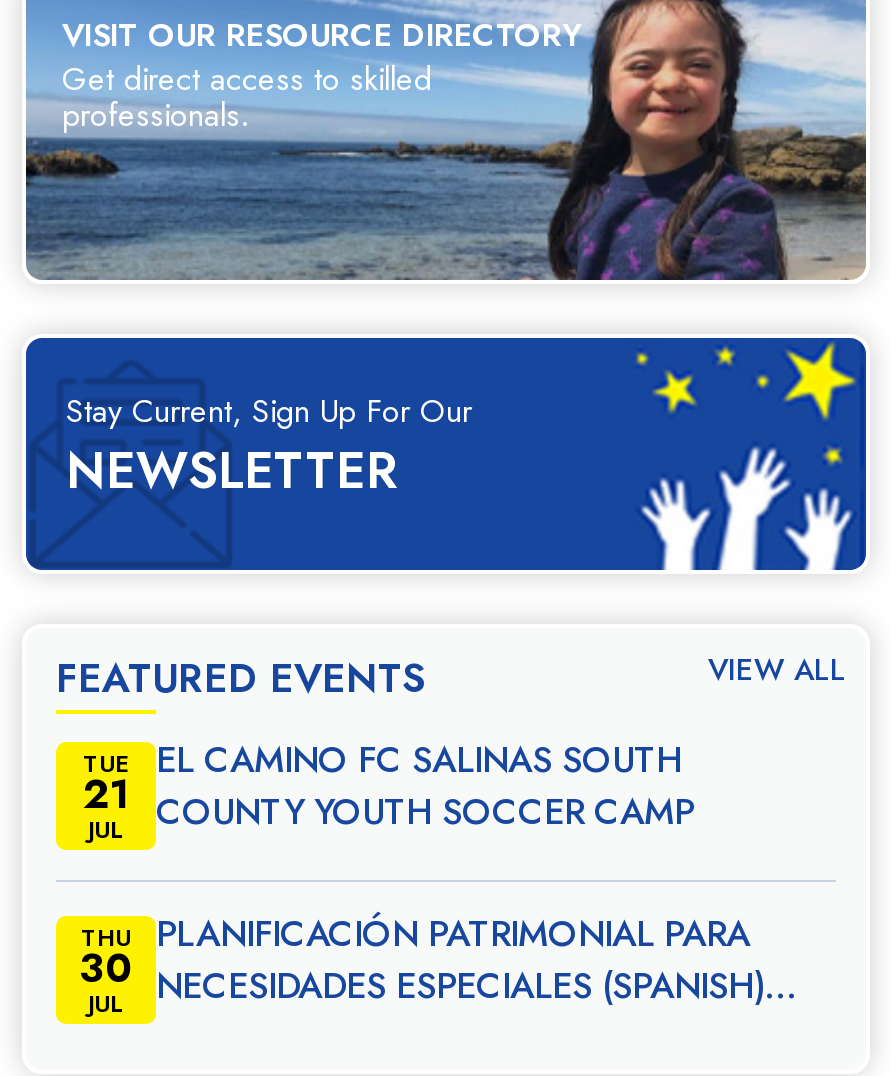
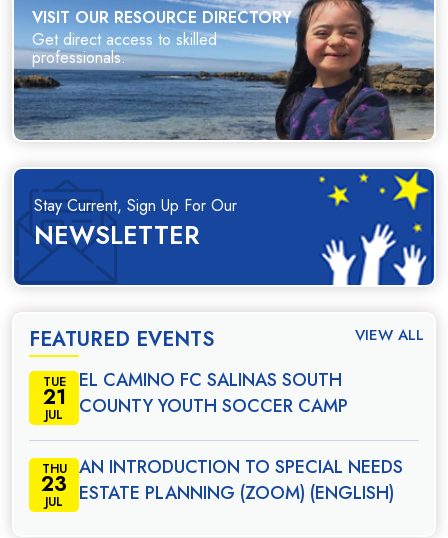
[156,908,800,1012] PLANIFICACIÓN PATRIMONIAL PARA | NECESIDADES ESPECIALES (SPANISH)… -> [79,454,403,506] AN INTRODUCTION TO SPECIAL NEEDS | ESTATE PLANNING (ZOOM) (ENGLISH)
[79,940,133,998] 30 -> [41,470,67,499] 23

